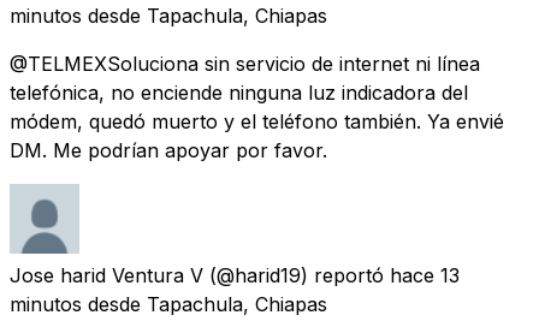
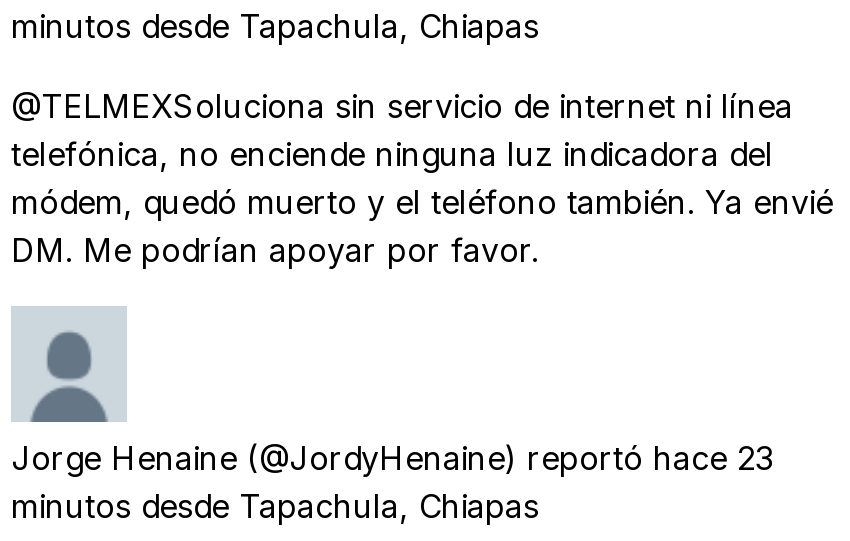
[10,263,460,287] Jose harid Ventura V (@harid19) reportó hace 13 -> [11,438,773,478] Jorge Henaine (@JordyHenaine) reportó hace 23

